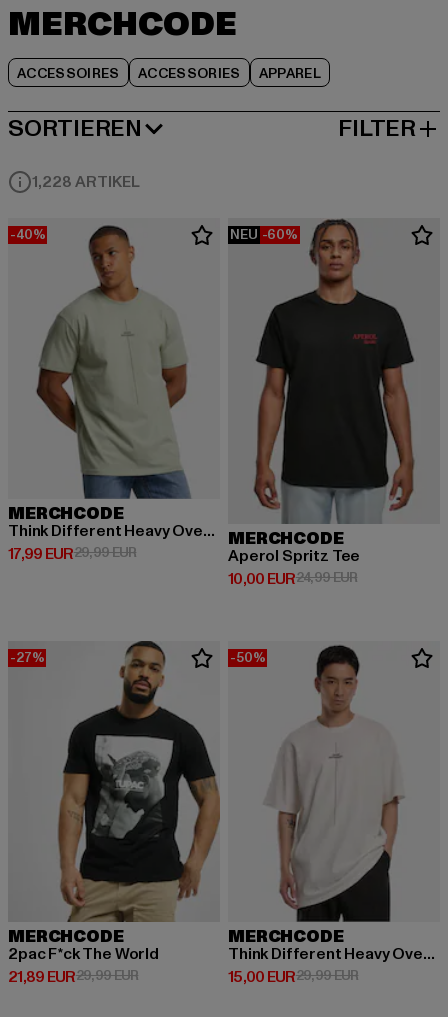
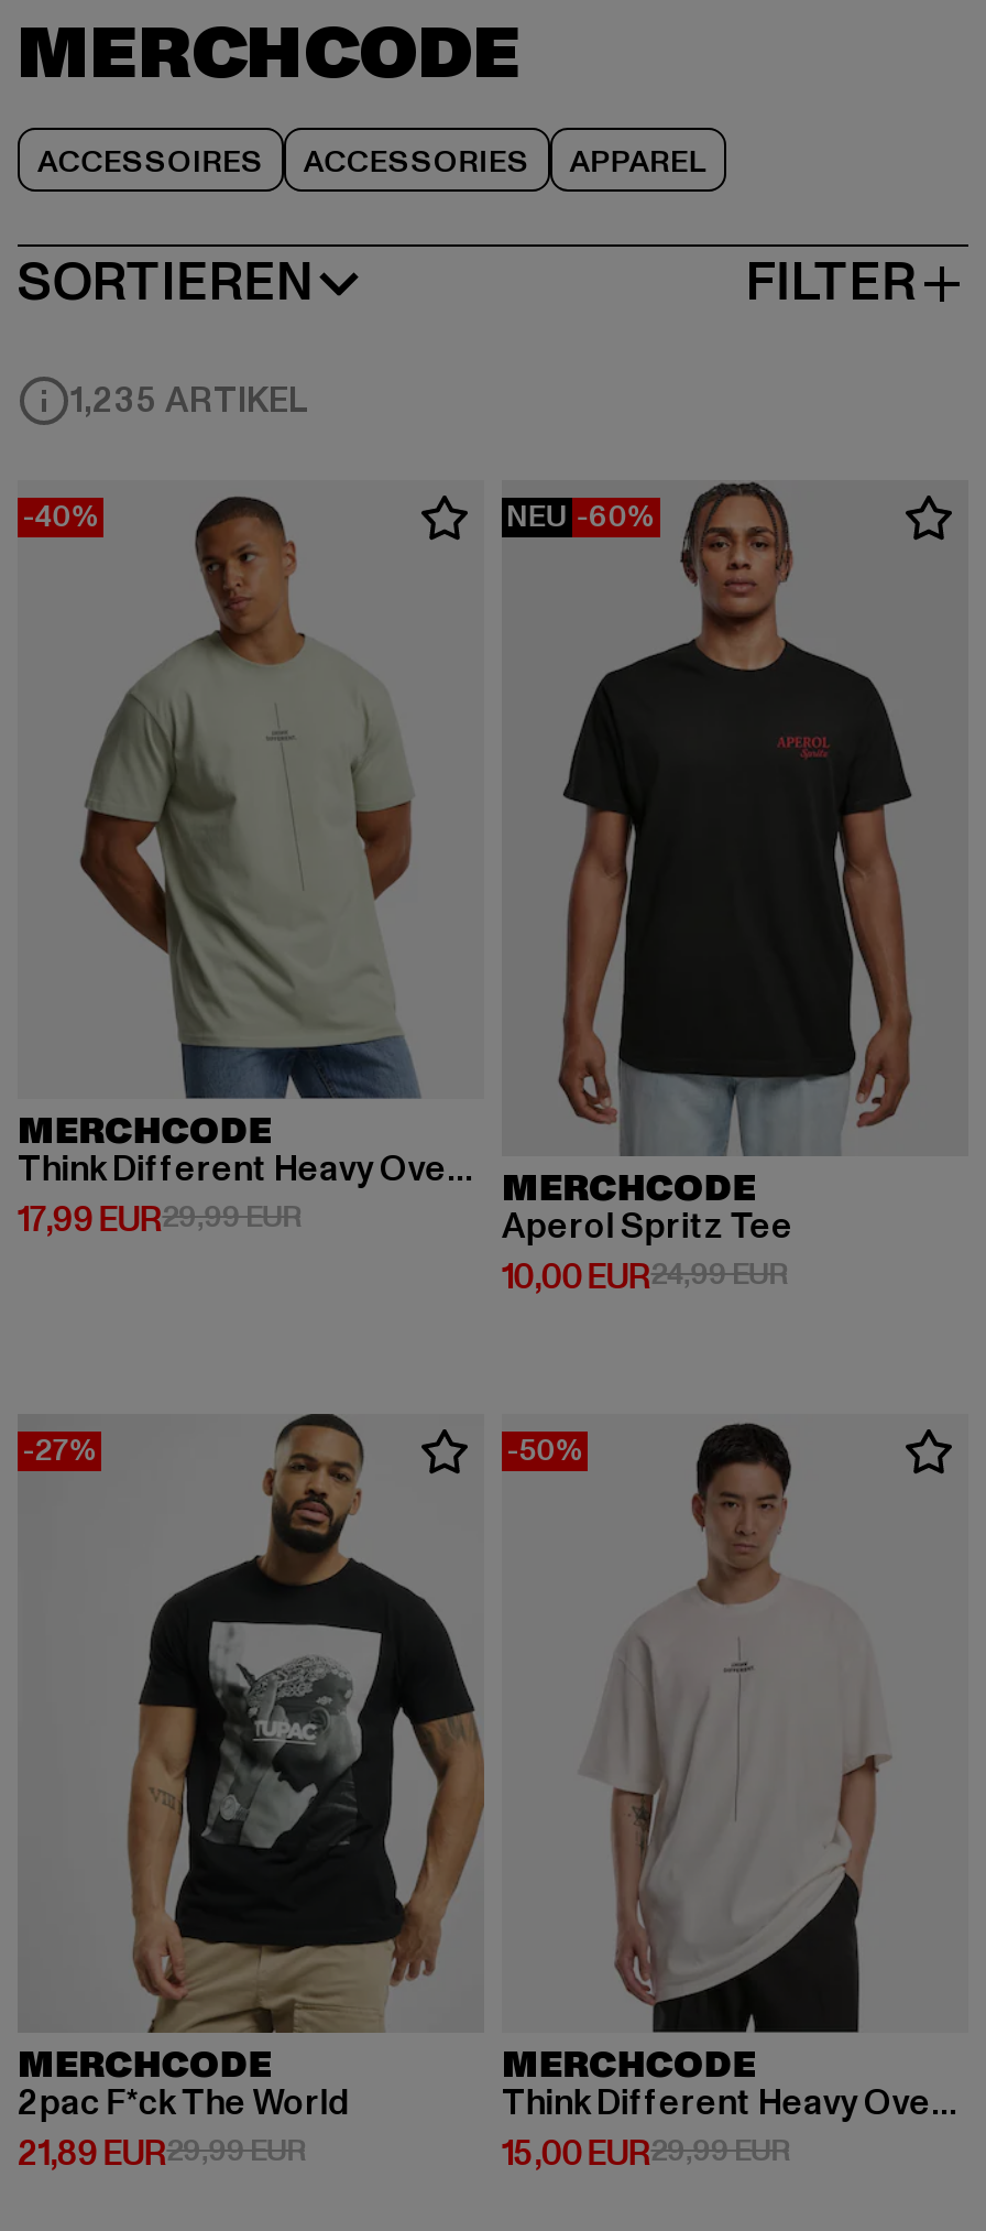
[32,171,140,193] 1,228 ARTIKEL -> [70,377,308,425] 1,235 ARTIKEL

